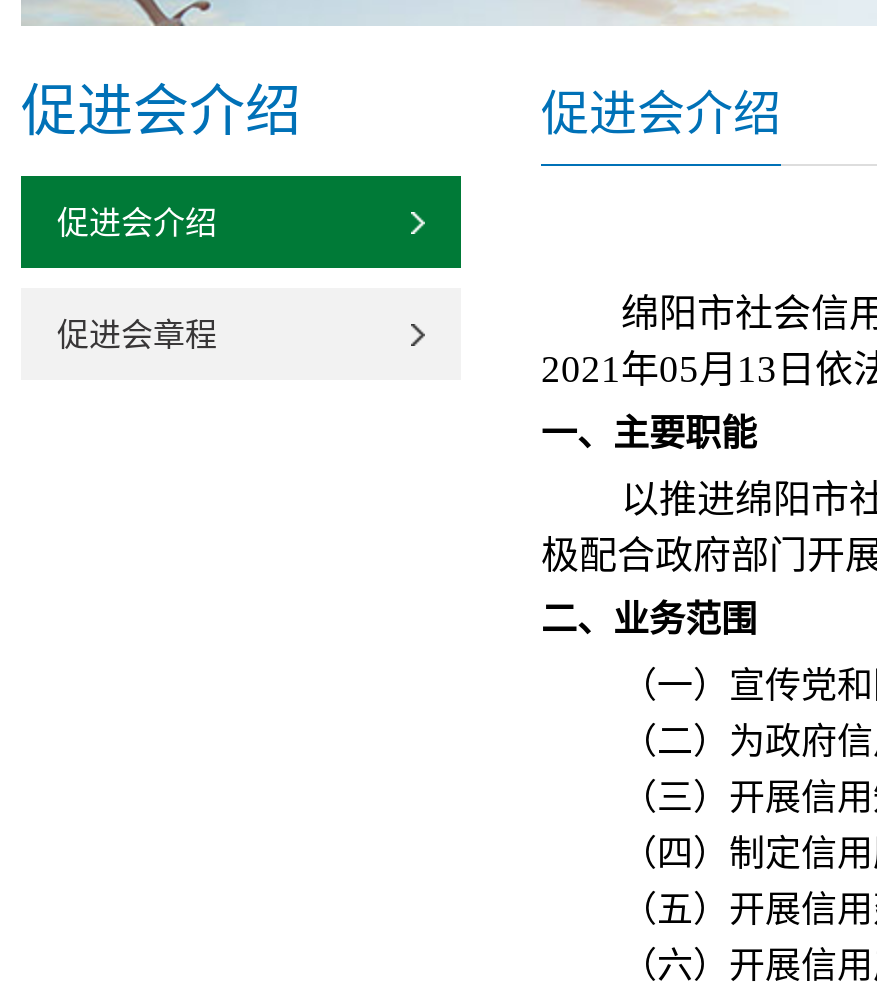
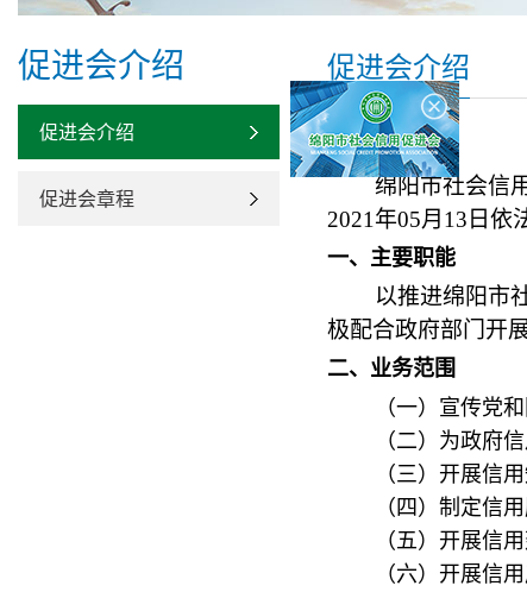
none -> [289,80,460,178] [image]

